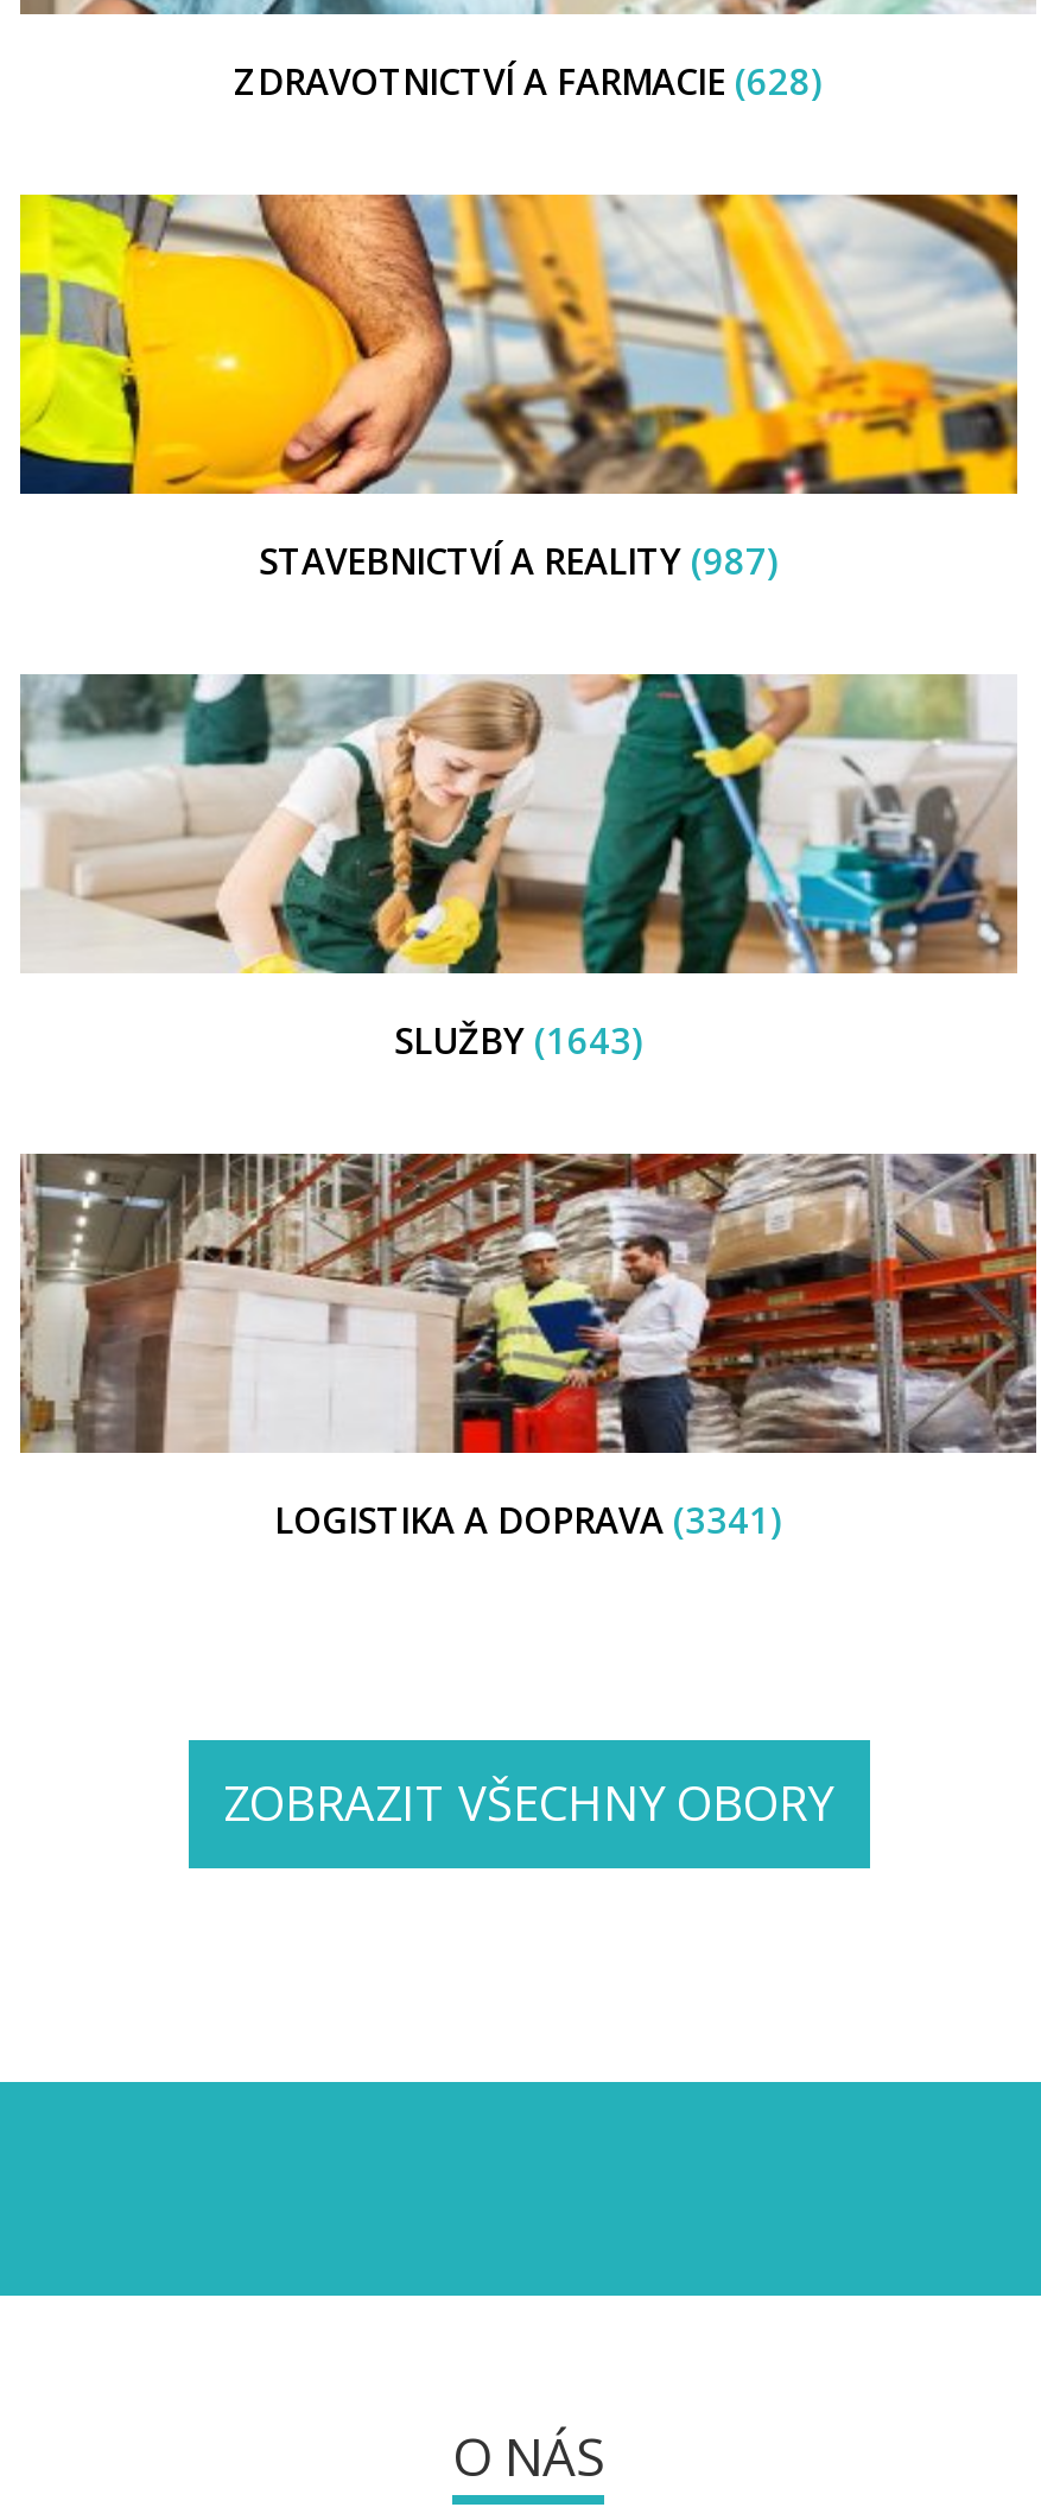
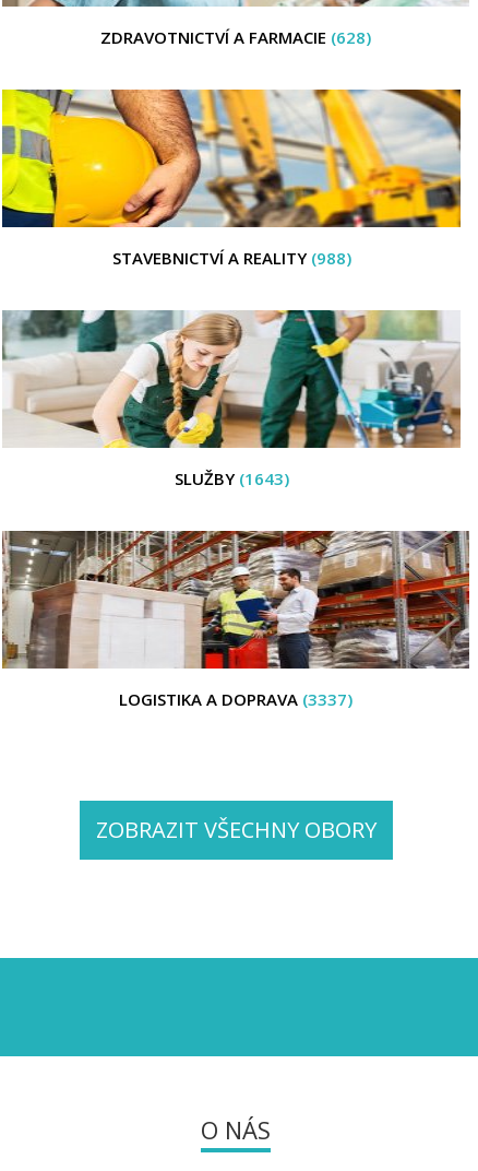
[259,537,779,584] STAVEBNICTVÍ A REALITY (987) -> [112,247,351,269] STAVEBNICTVÍ A REALITY (988)
[274,1496,782,1543] LOGISTIKA A DOPRAVA (3341) -> [119,688,352,710] LOGISTIKA A DOPRAVA (3337)

